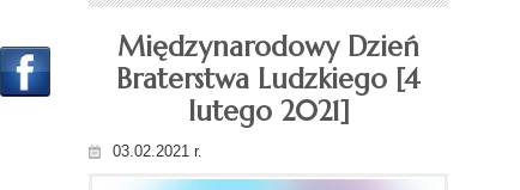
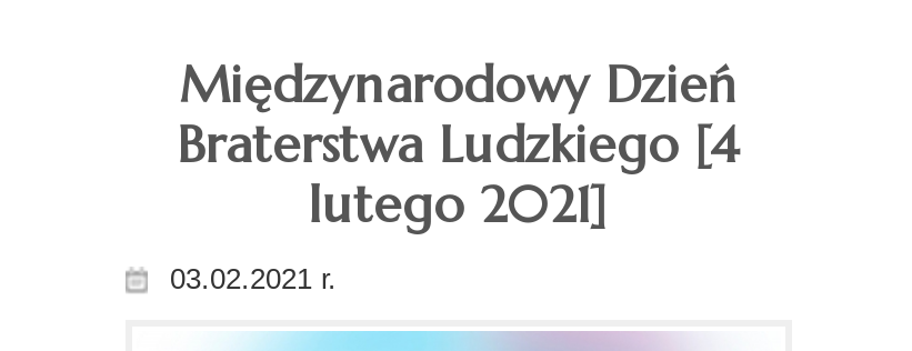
[4,45,52,98] [image] -> none

